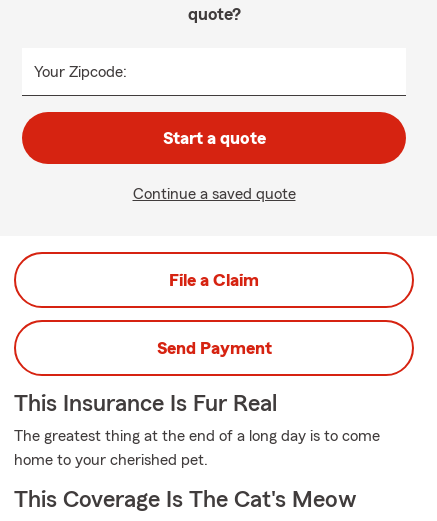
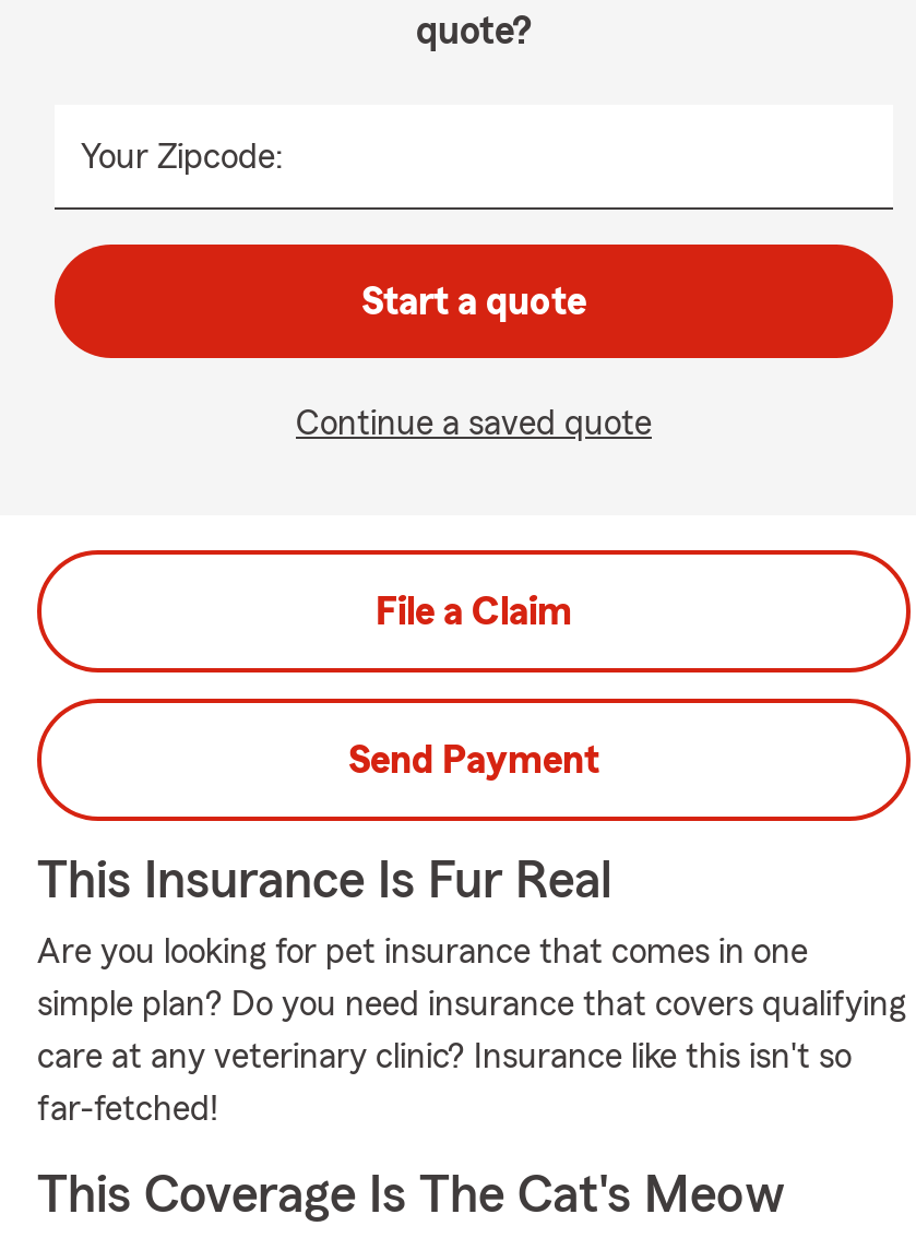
[14,428,380,468] The greatest thing at the end of a long day is to come | home to your cherished pet. -> [37,935,906,1127] Are you looking for pet insurance that comes in one | simple plan? Do you need insurance that covers qualifying | care at any veterinary clinic? Insurance like this isn't so | far-fetched!

